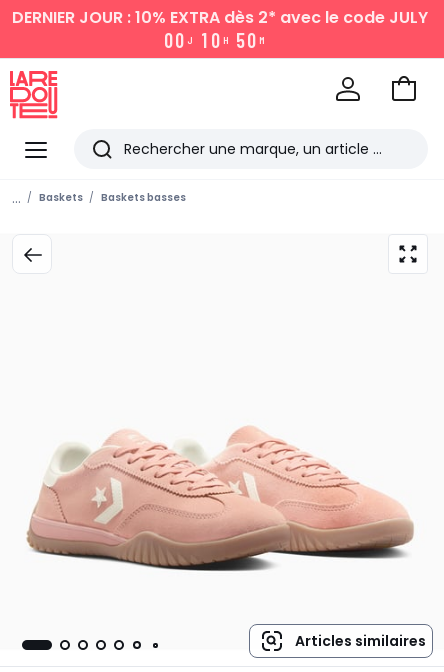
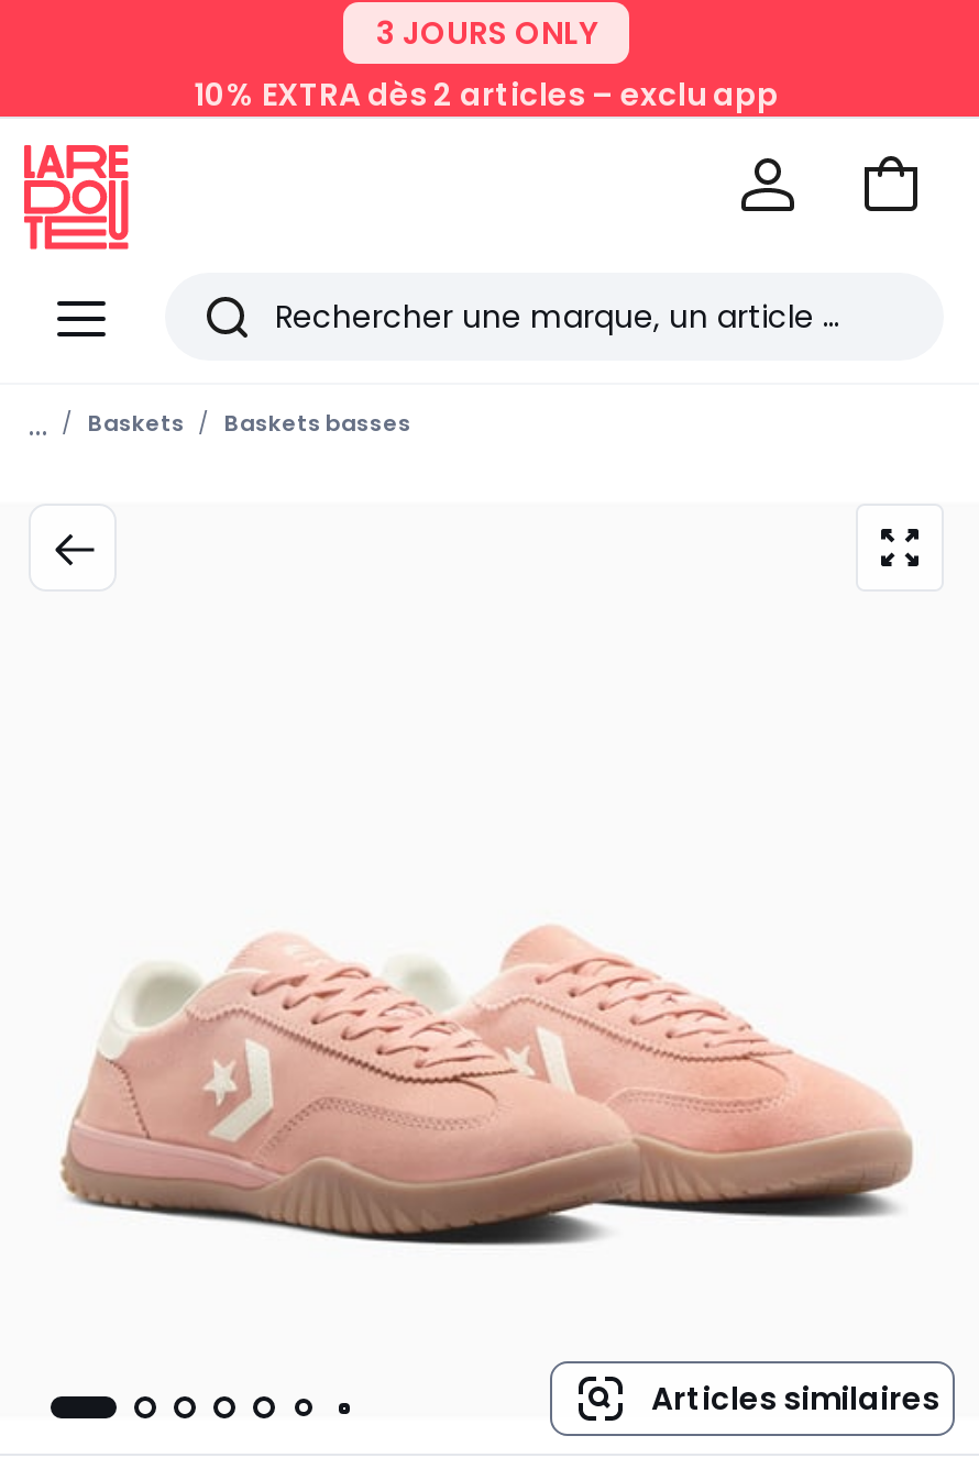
[12,6,428,51] DERNIER JOUR : 10% EXTRA dès 2* avec le code JULY | 0 0 J 1 0 H 5 0 M -> [194,11,779,117] 3 JOURS ONLY | 10% EXTRA dès 2 articles – exclu app

